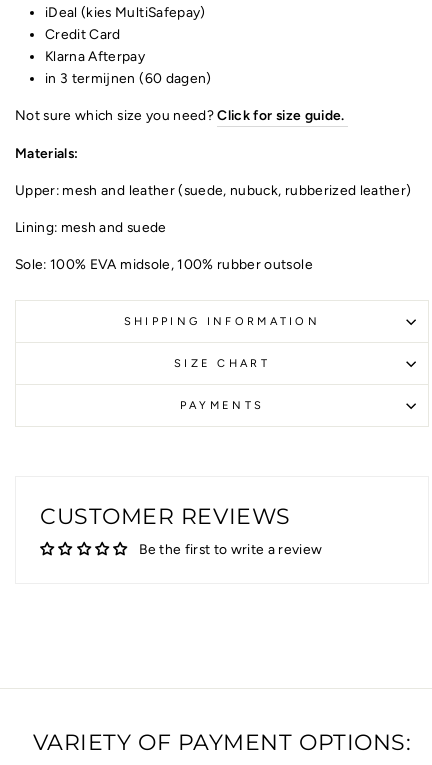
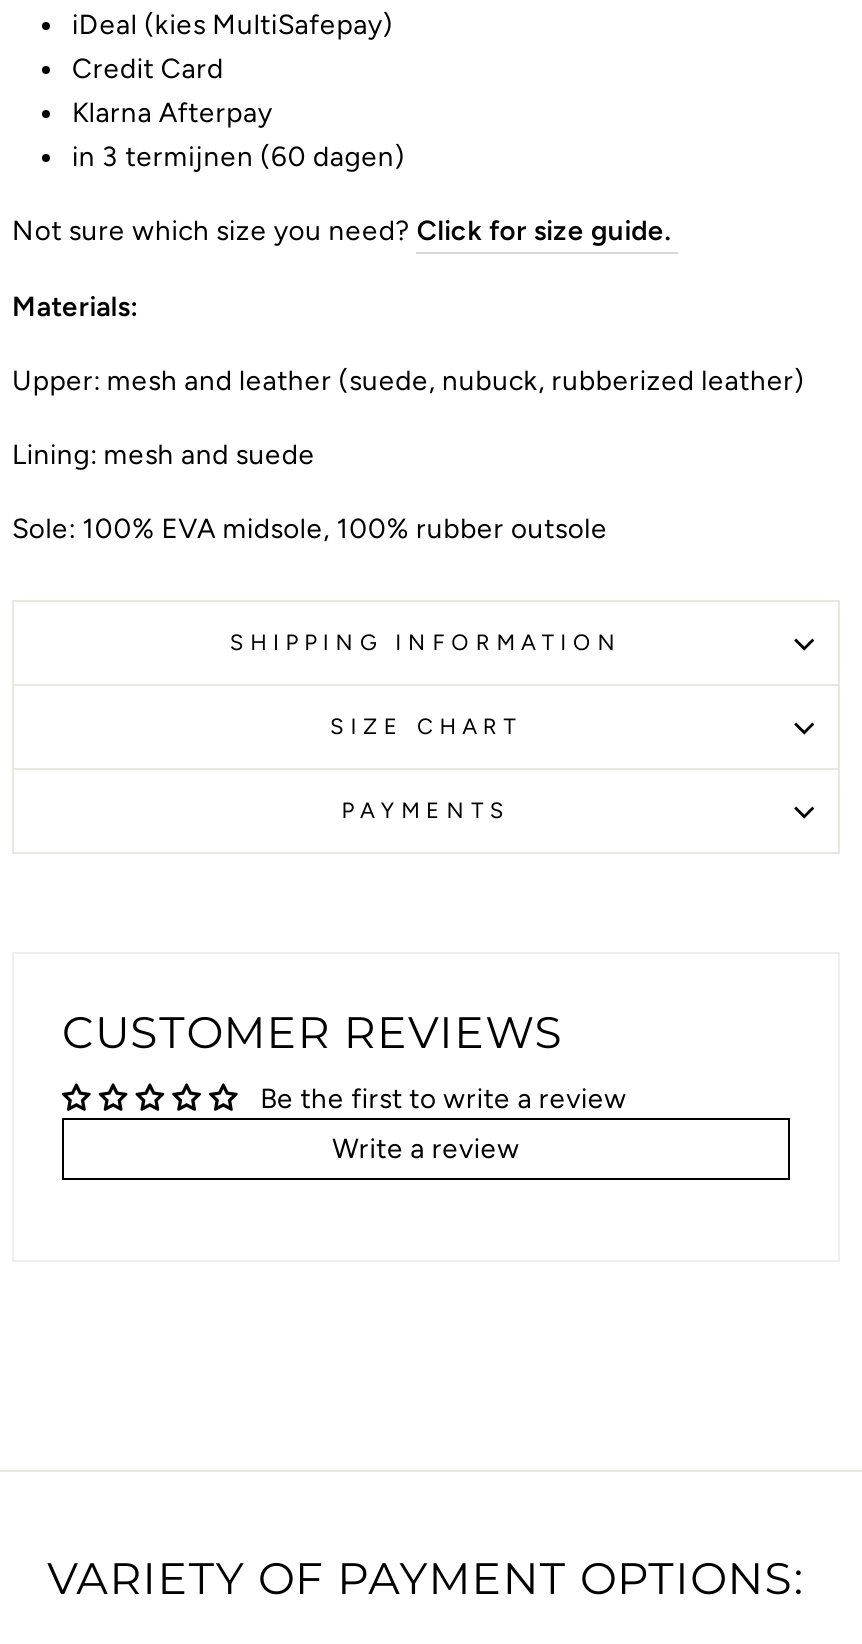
none -> [332,1132,520,1164] Write a review

